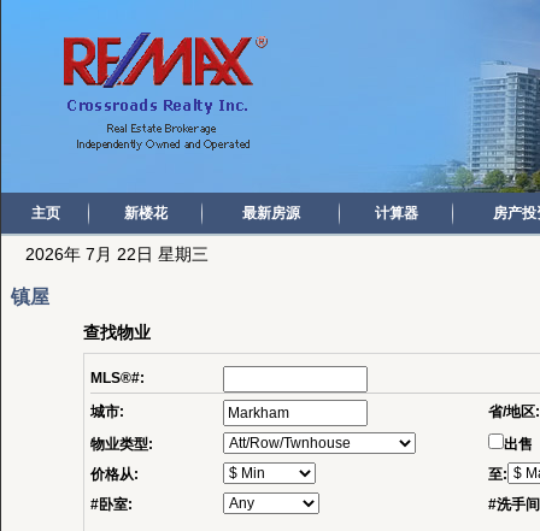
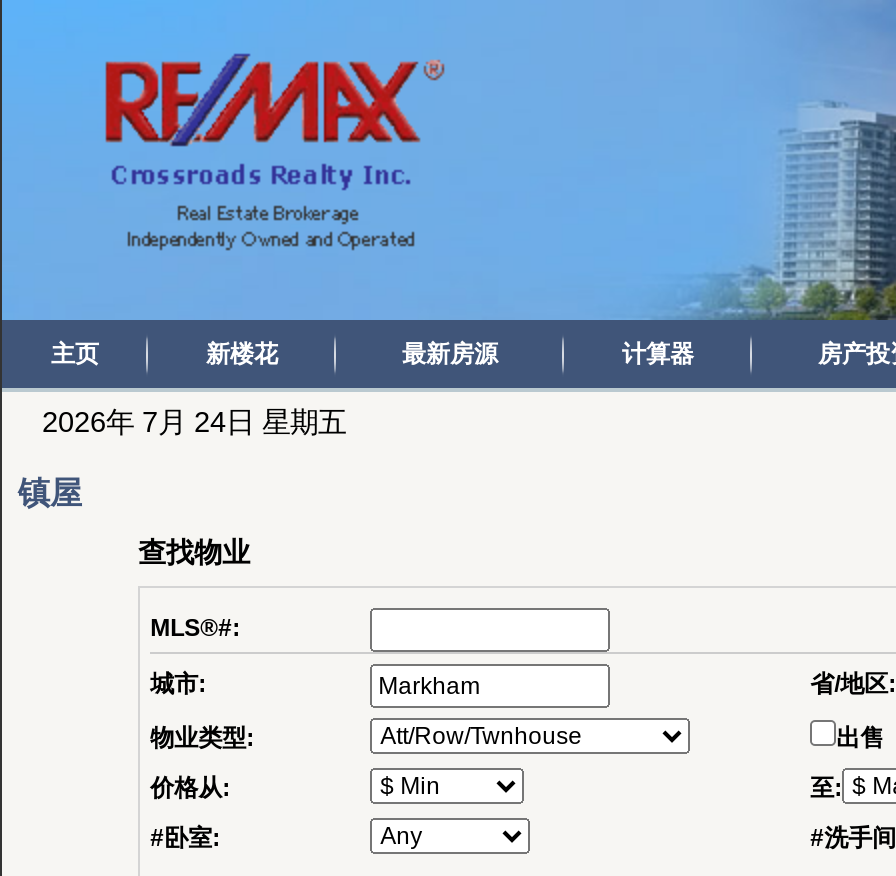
[25,244,209,264] 2026年 7月 22日 星期三 -> [42,406,346,438] 2026年 7月 24日 星期五

